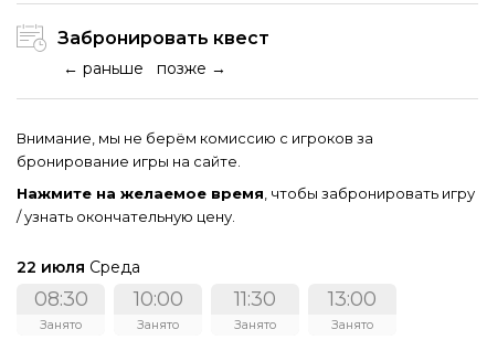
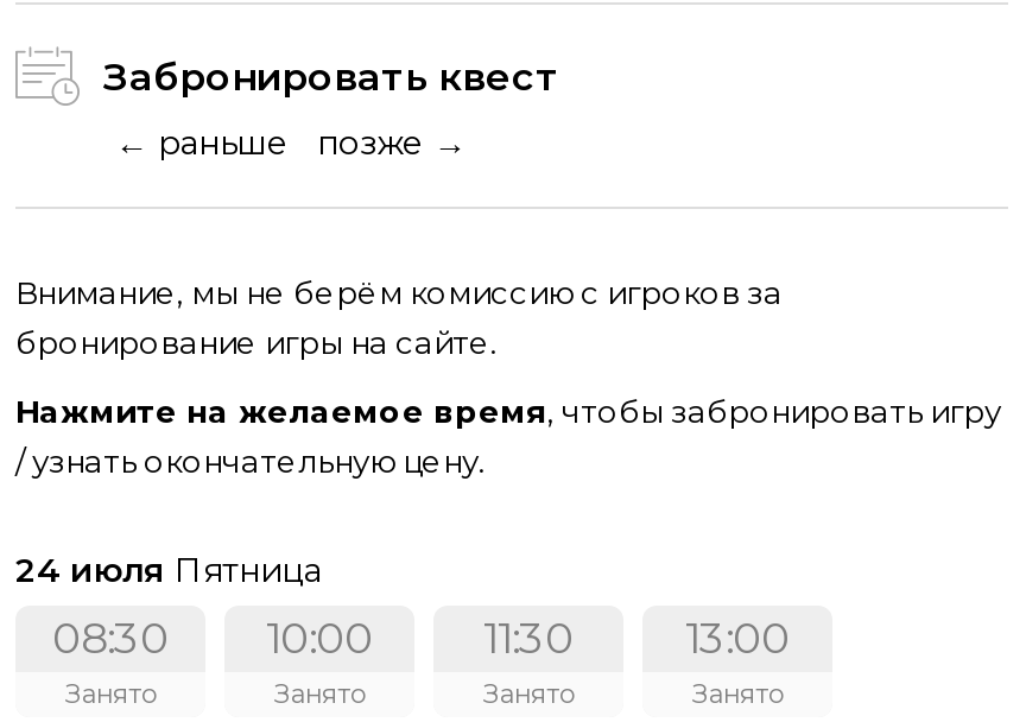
[17,257,140,277] 22 июля Среда -> [15,549,322,591] 24 июля Пятница

